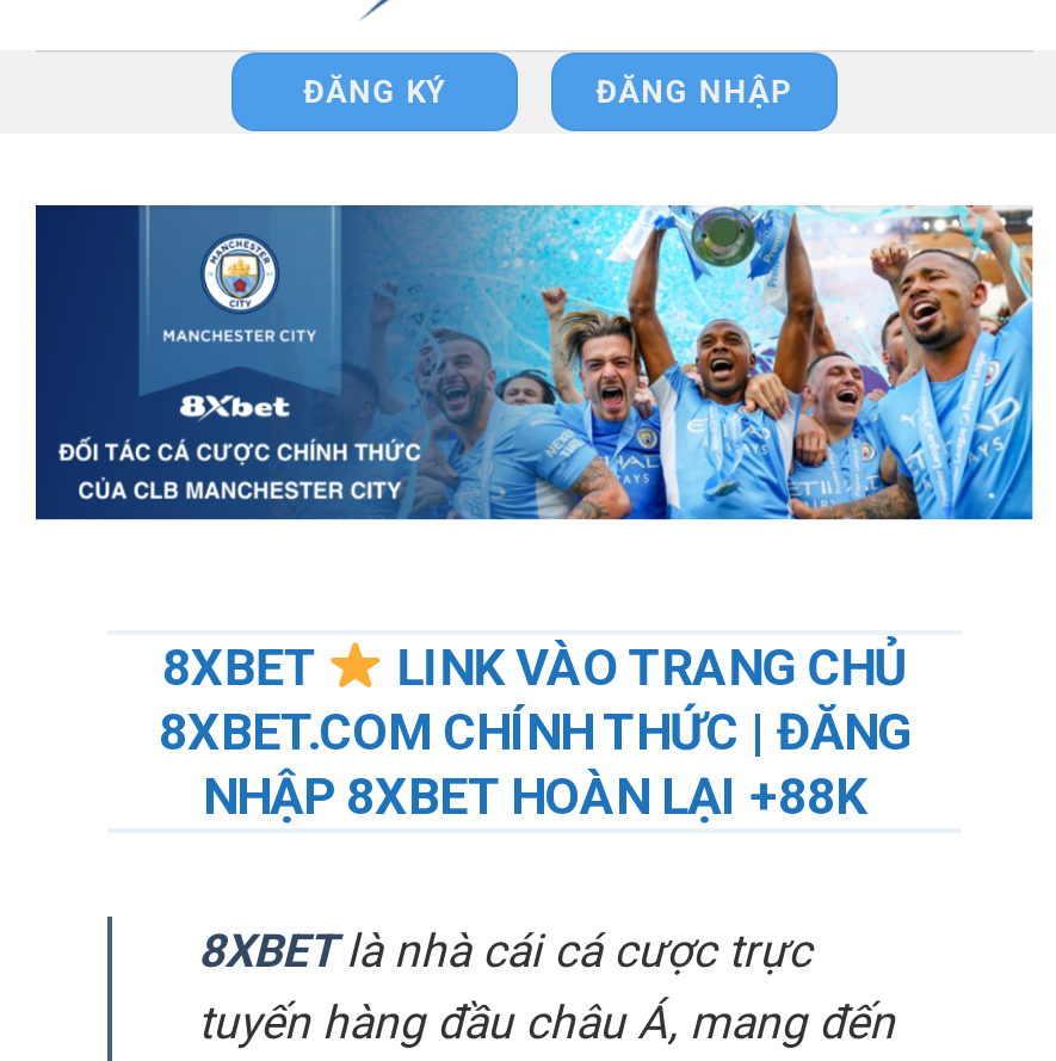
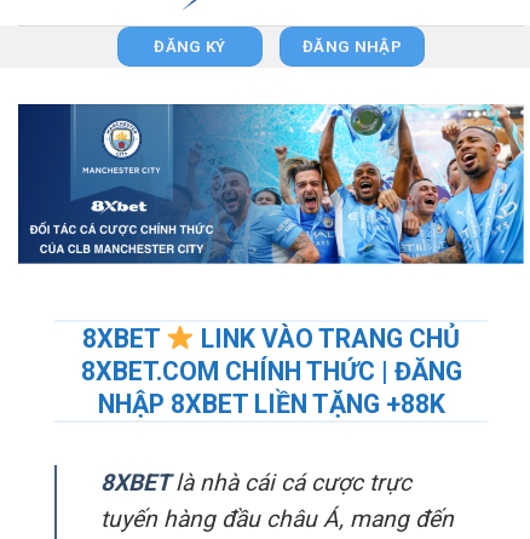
[203,766,866,825] NHẬP 8XBET HOÀN LẠI +88K -> [97,388,445,419] NHẬP 8XBET LIỀN TẶNG +88K

